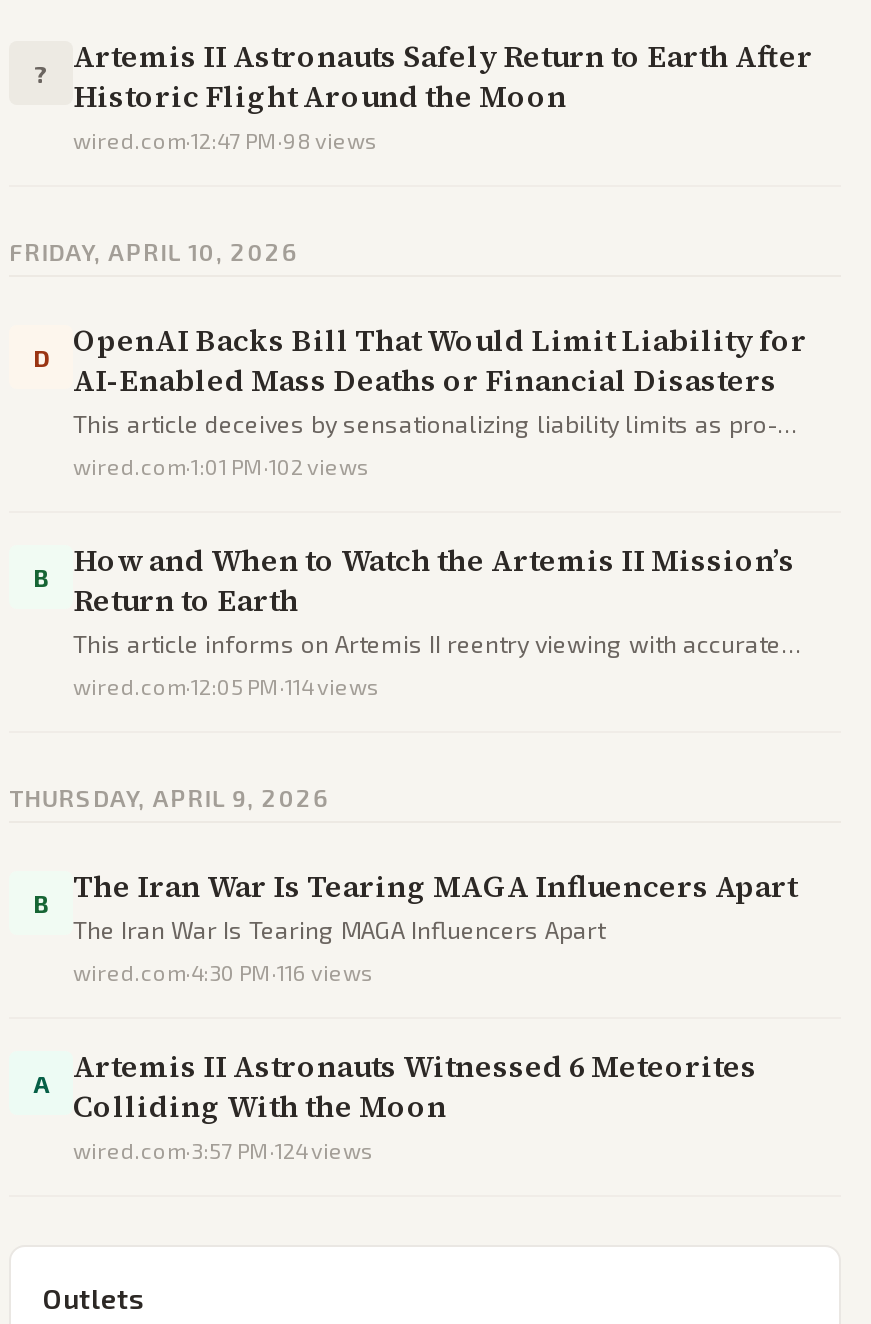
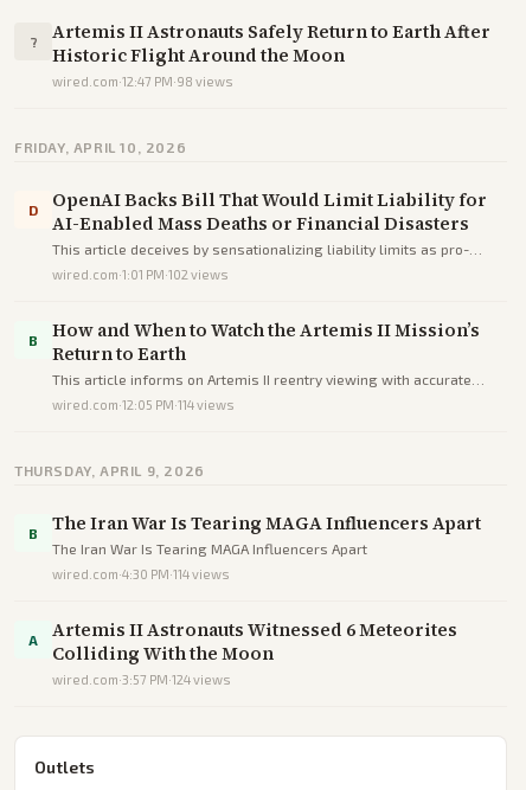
[73,959,375,985] wired.com·4:30 PM · 116 views -> [52,566,230,582] wired.com·4:30 PM · 114 views

